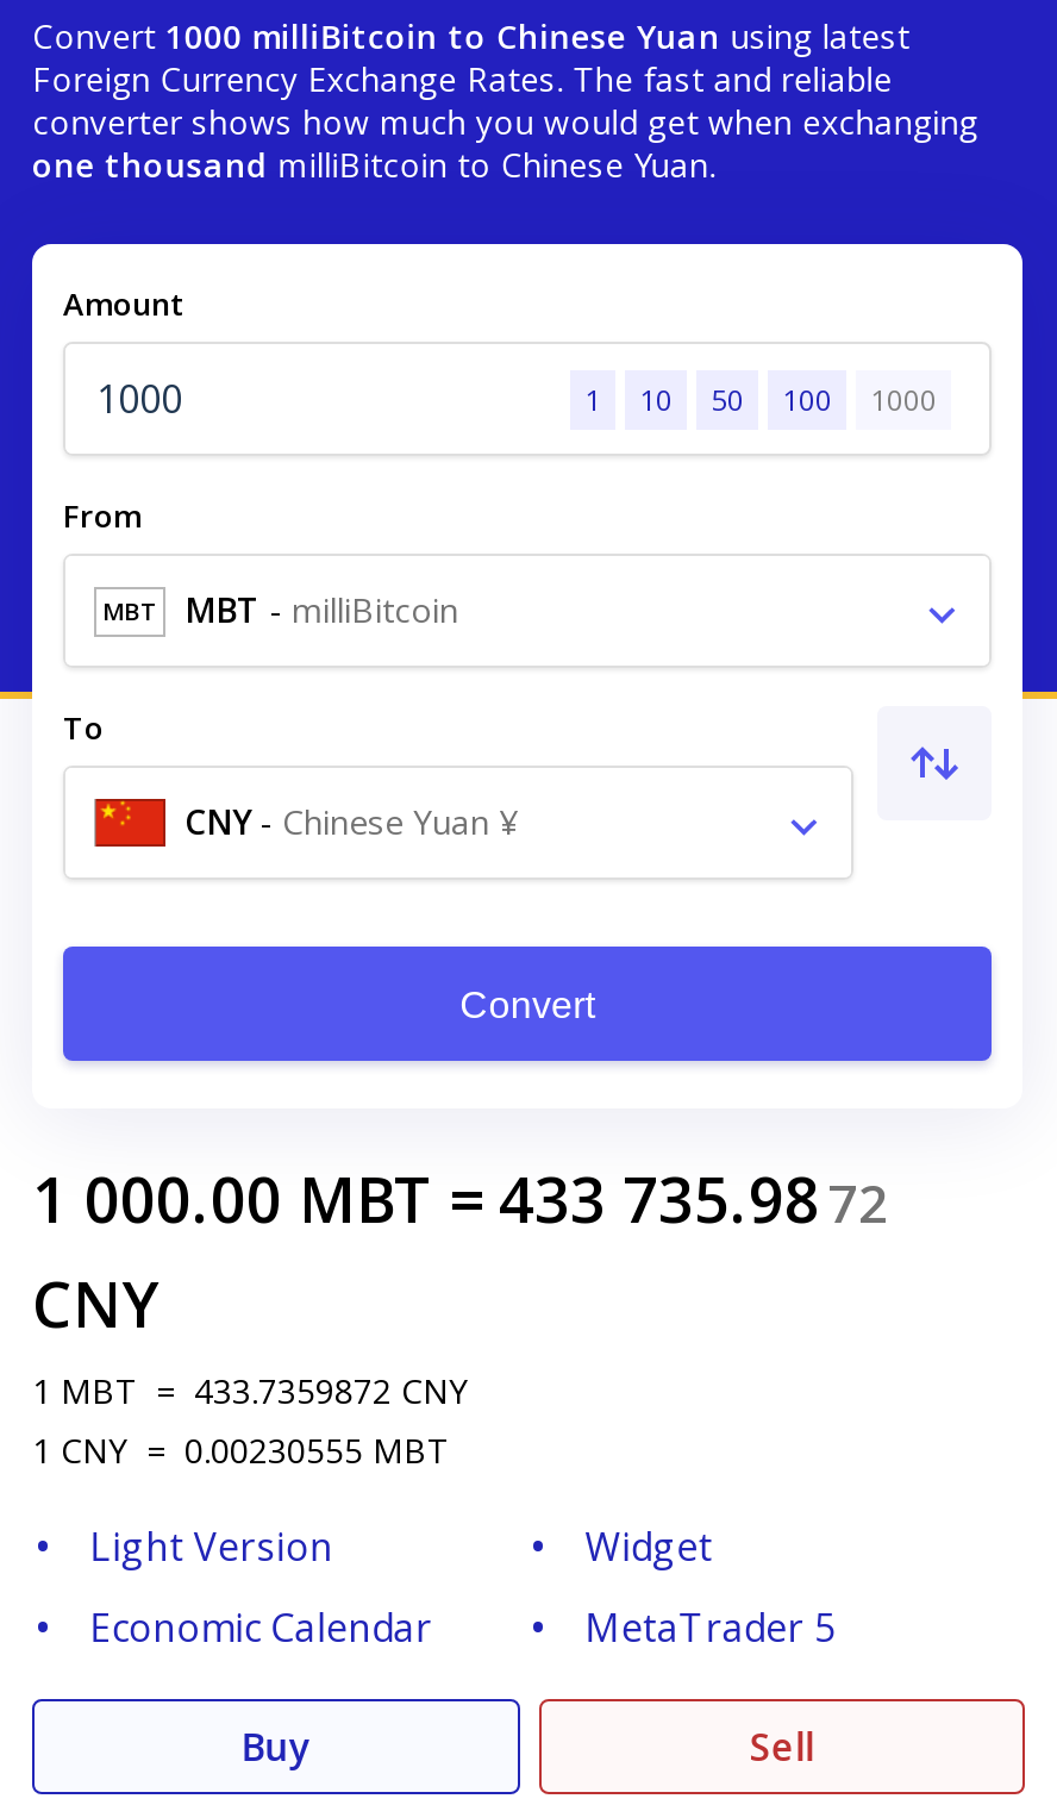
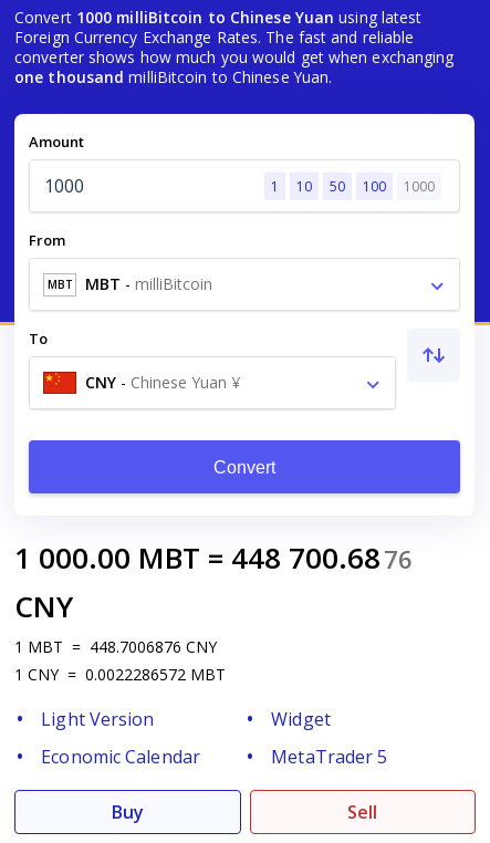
[32,1156,889,1242] 1 000.00 MBT = 433 735.98 72 -> [14,538,413,577] 1 000.00 MBT = 448 700.68 76
[32,1368,468,1413] 1 MBT = 433.7359872 CNY -> [14,636,217,657] 1 MBT = 448.7006876 CNY
[32,1428,449,1473] 1 CNY = 0.00230555 MBT -> [14,664,226,685] 1 CNY = 0.0022286572 MBT

